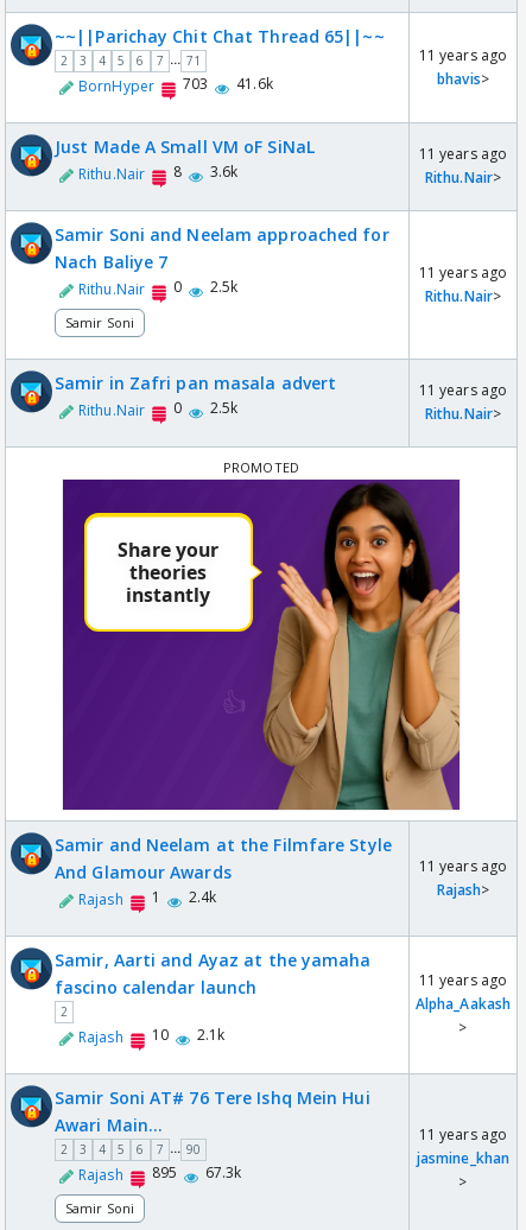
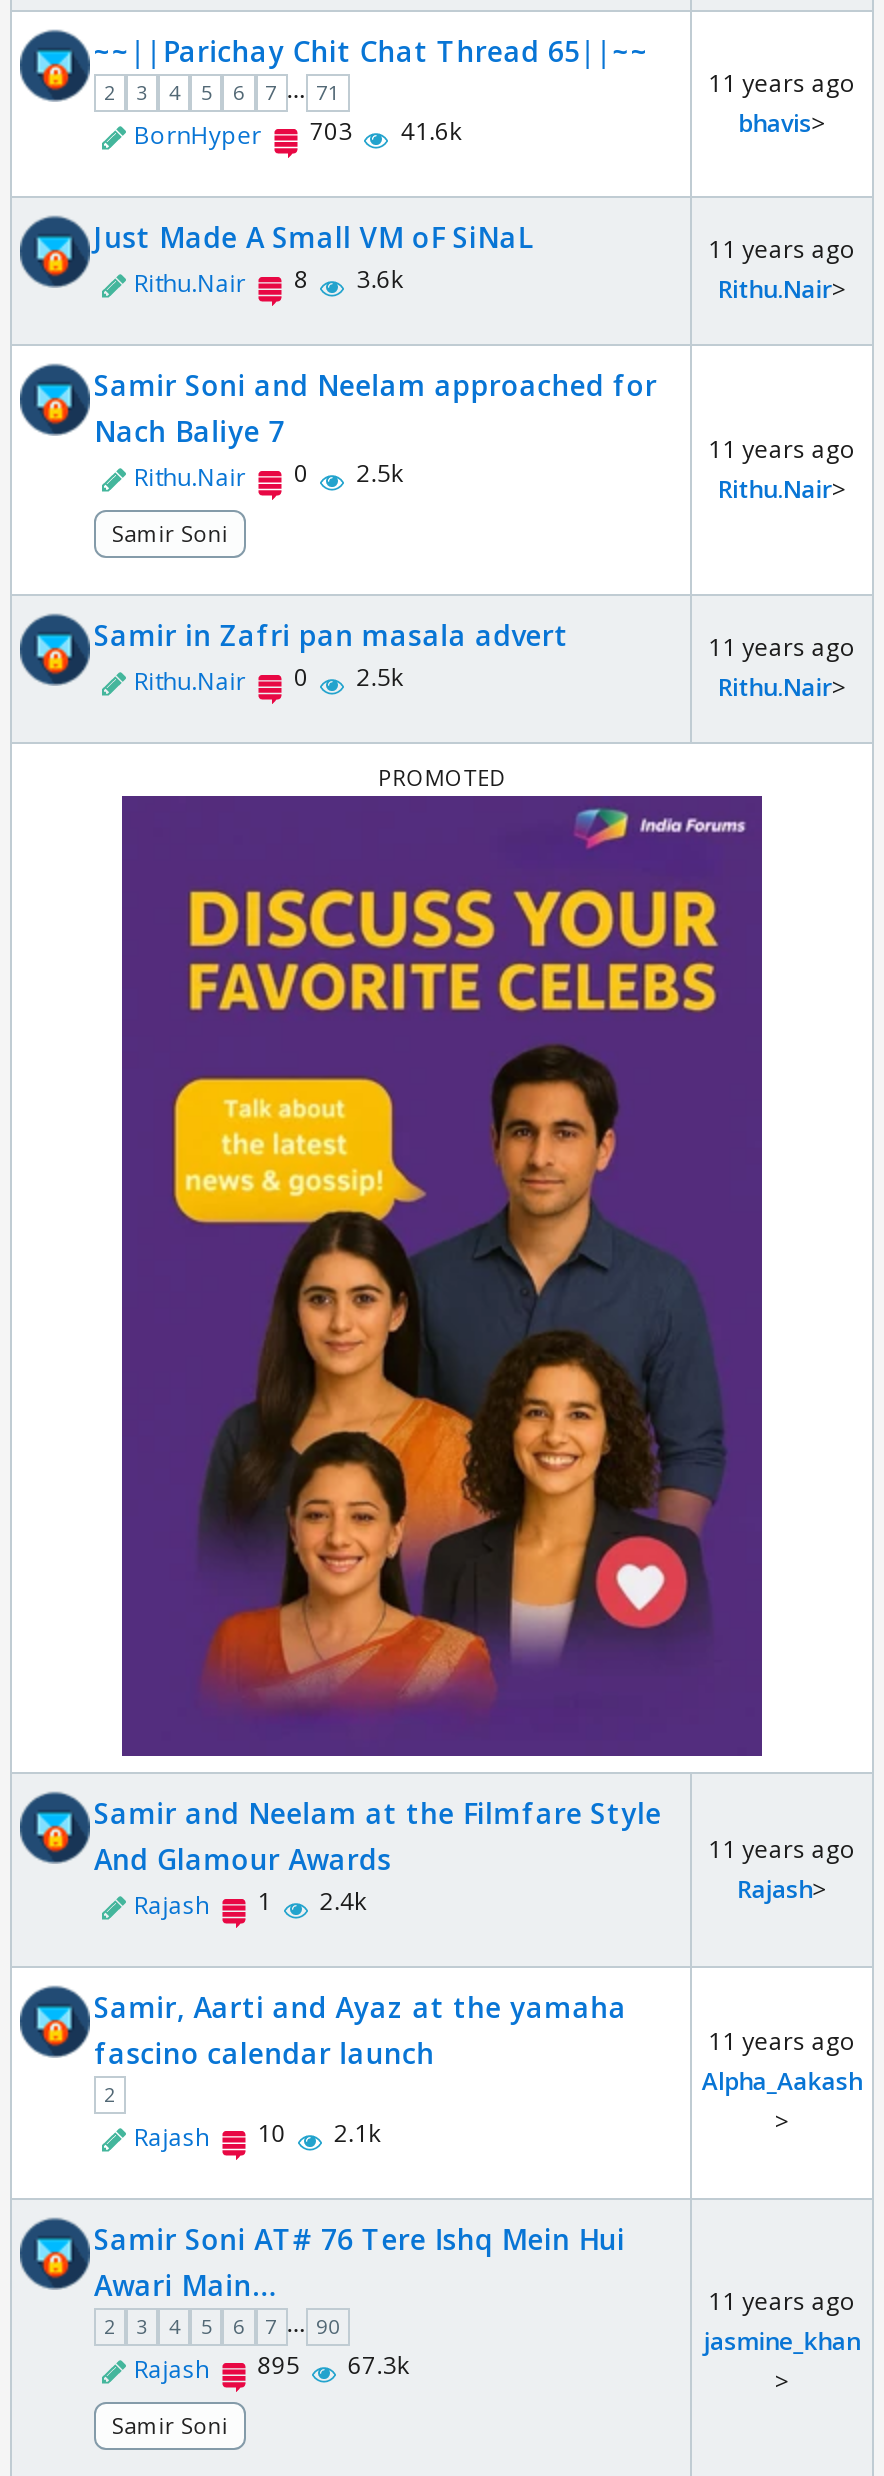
[62,478,461,811] [image] -> [108,796,776,1758] [image]

